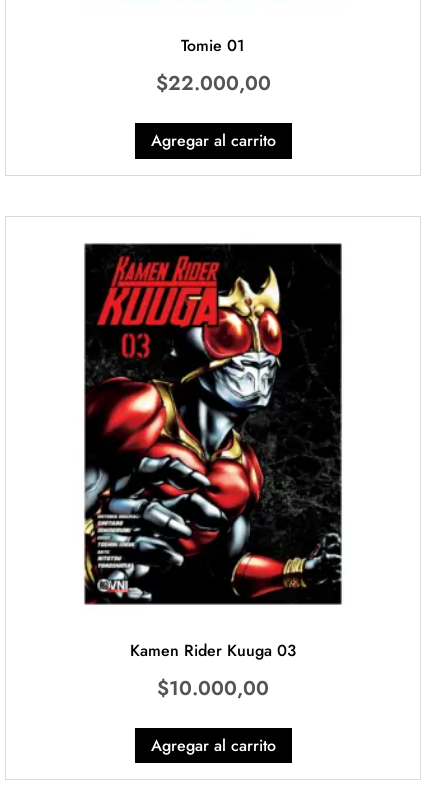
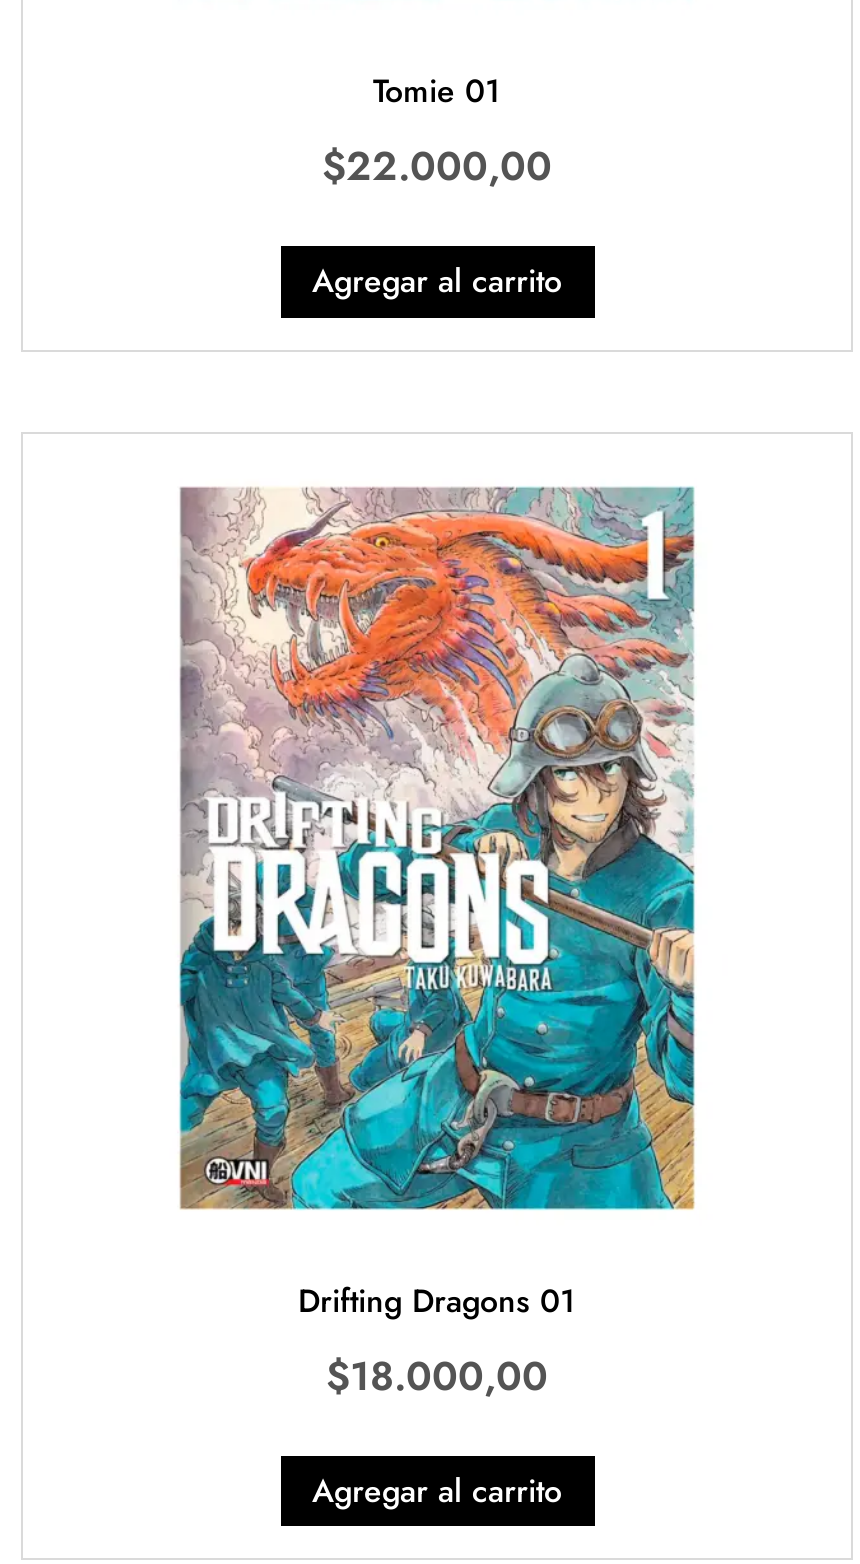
[83,242,343,703] [image] | Kamen Rider Kuuga 03 | $10.000,00 -> [179,486,695,1405] [image] | Drifting Dragons 01 | $18.000,00

